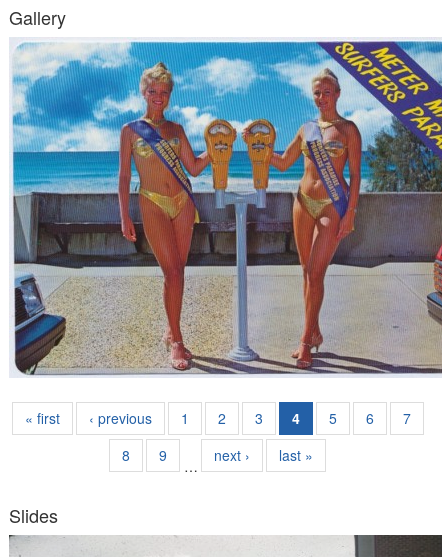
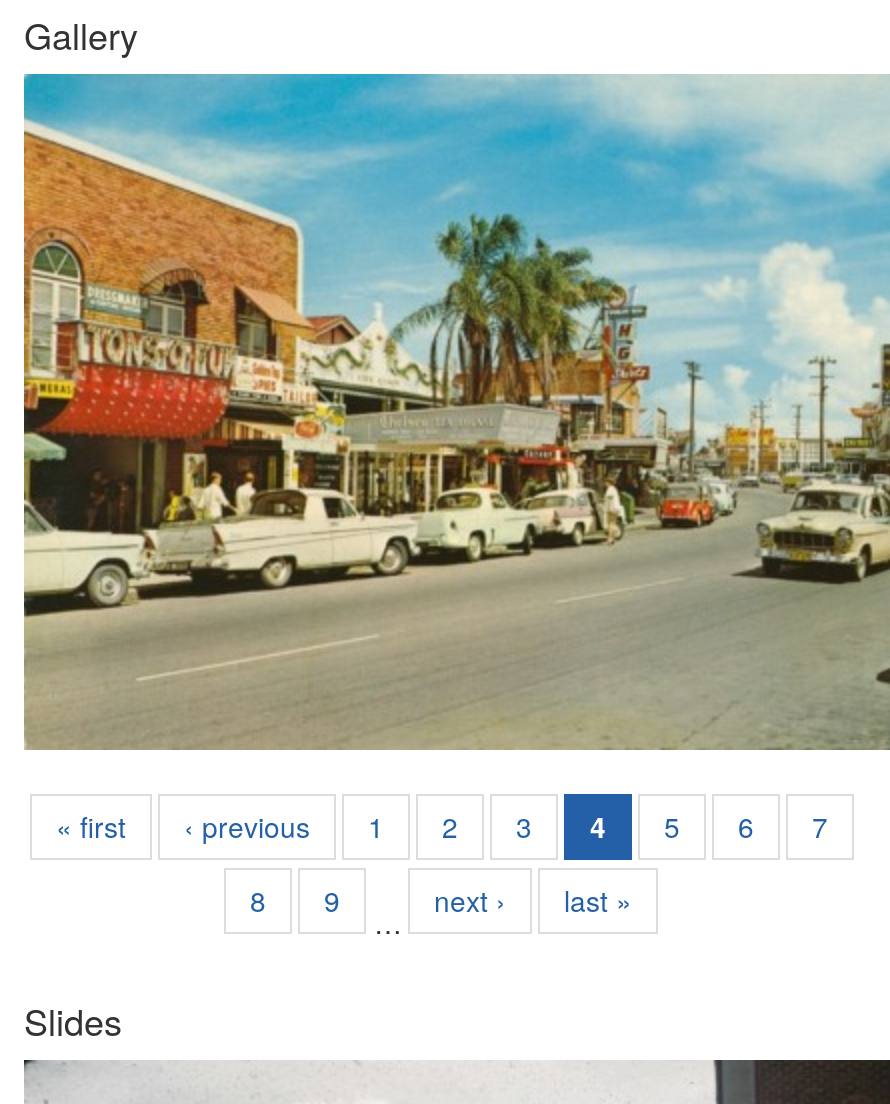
[9,38,439,376] [image] -> [22,72,884,750] [image]

